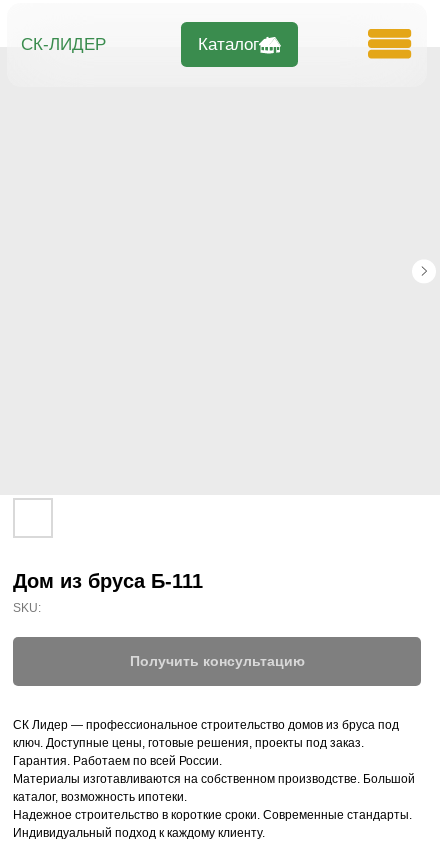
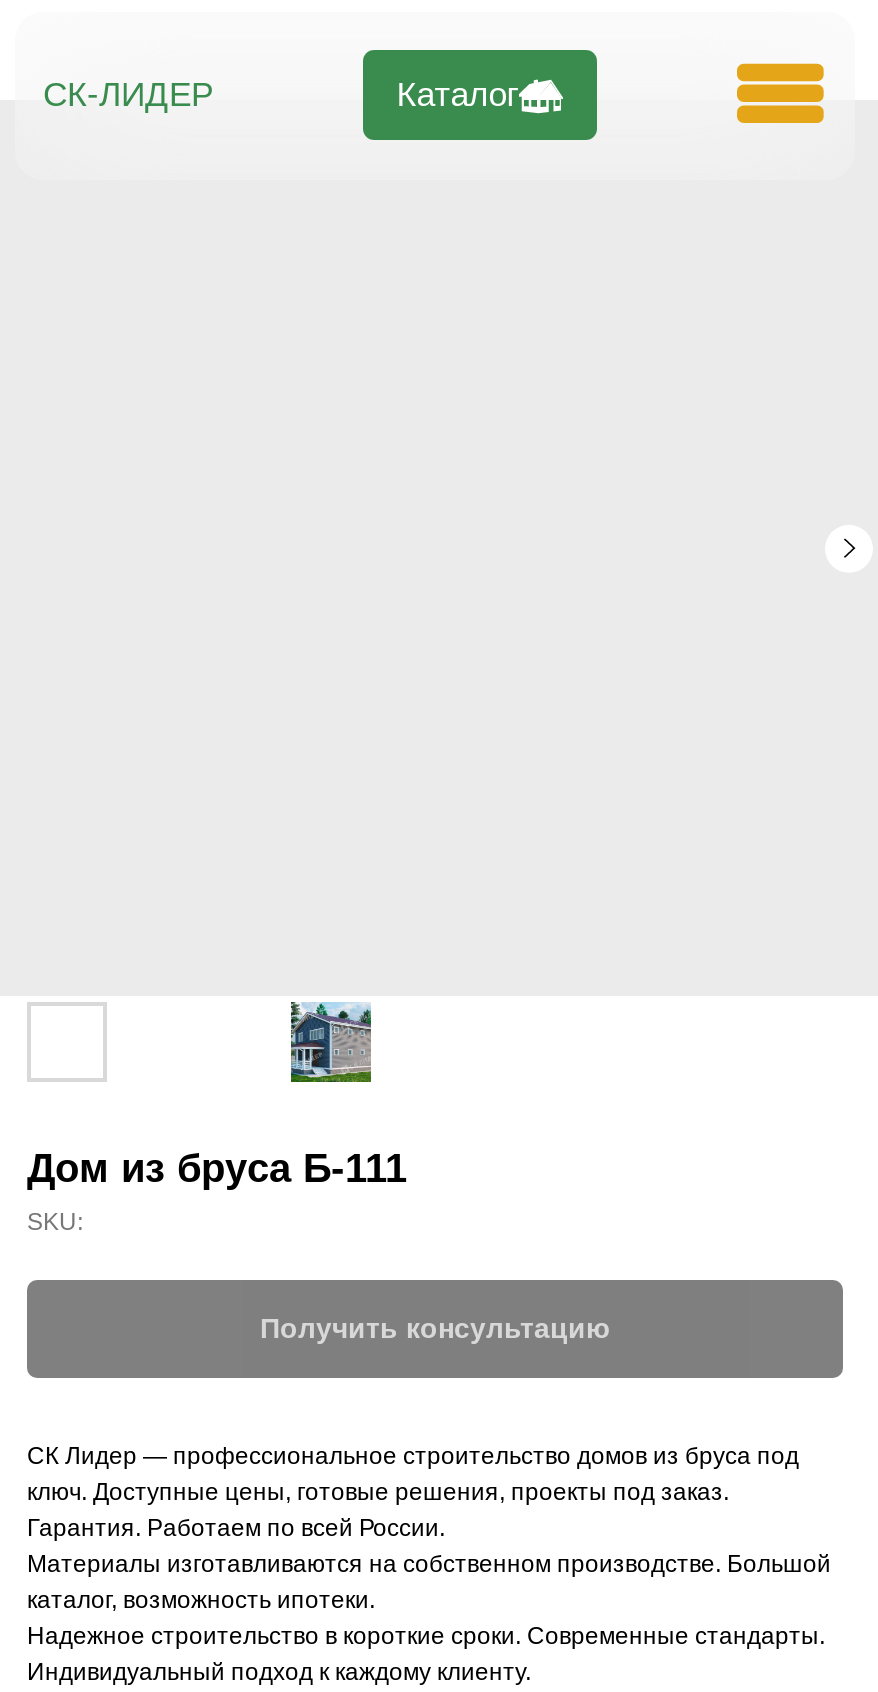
none -> [289,1000,373,1084] [image]

